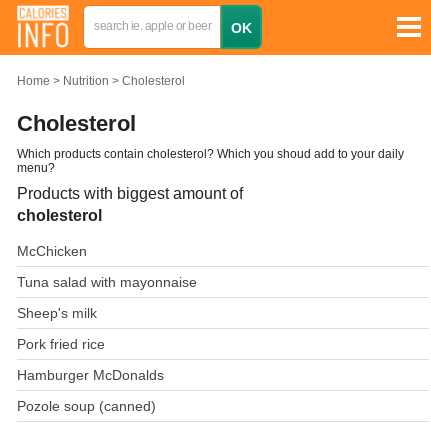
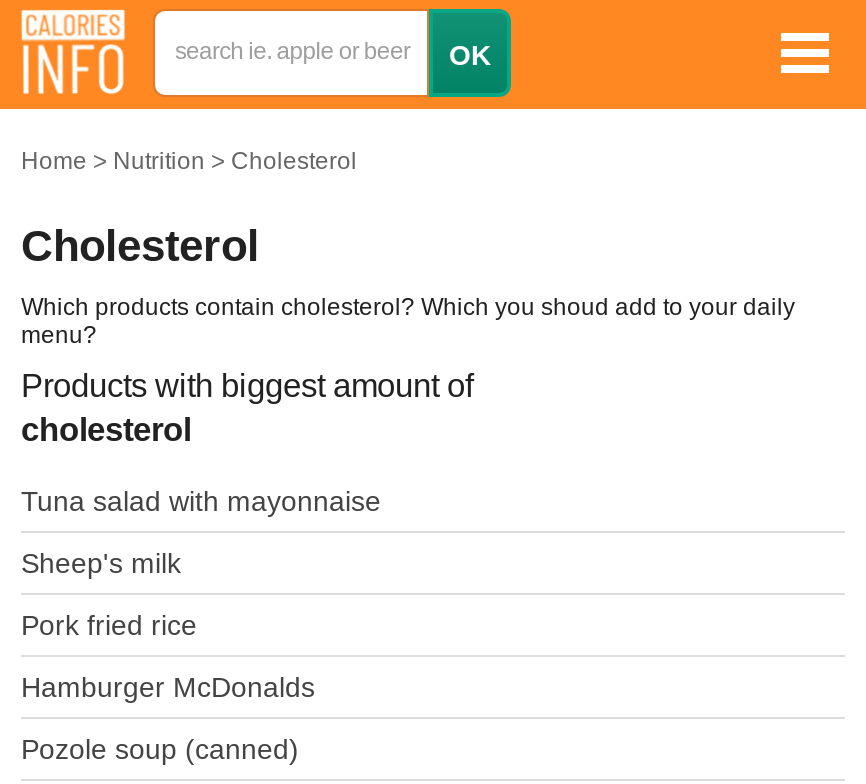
[17,243,87,259] McChicken -> none

